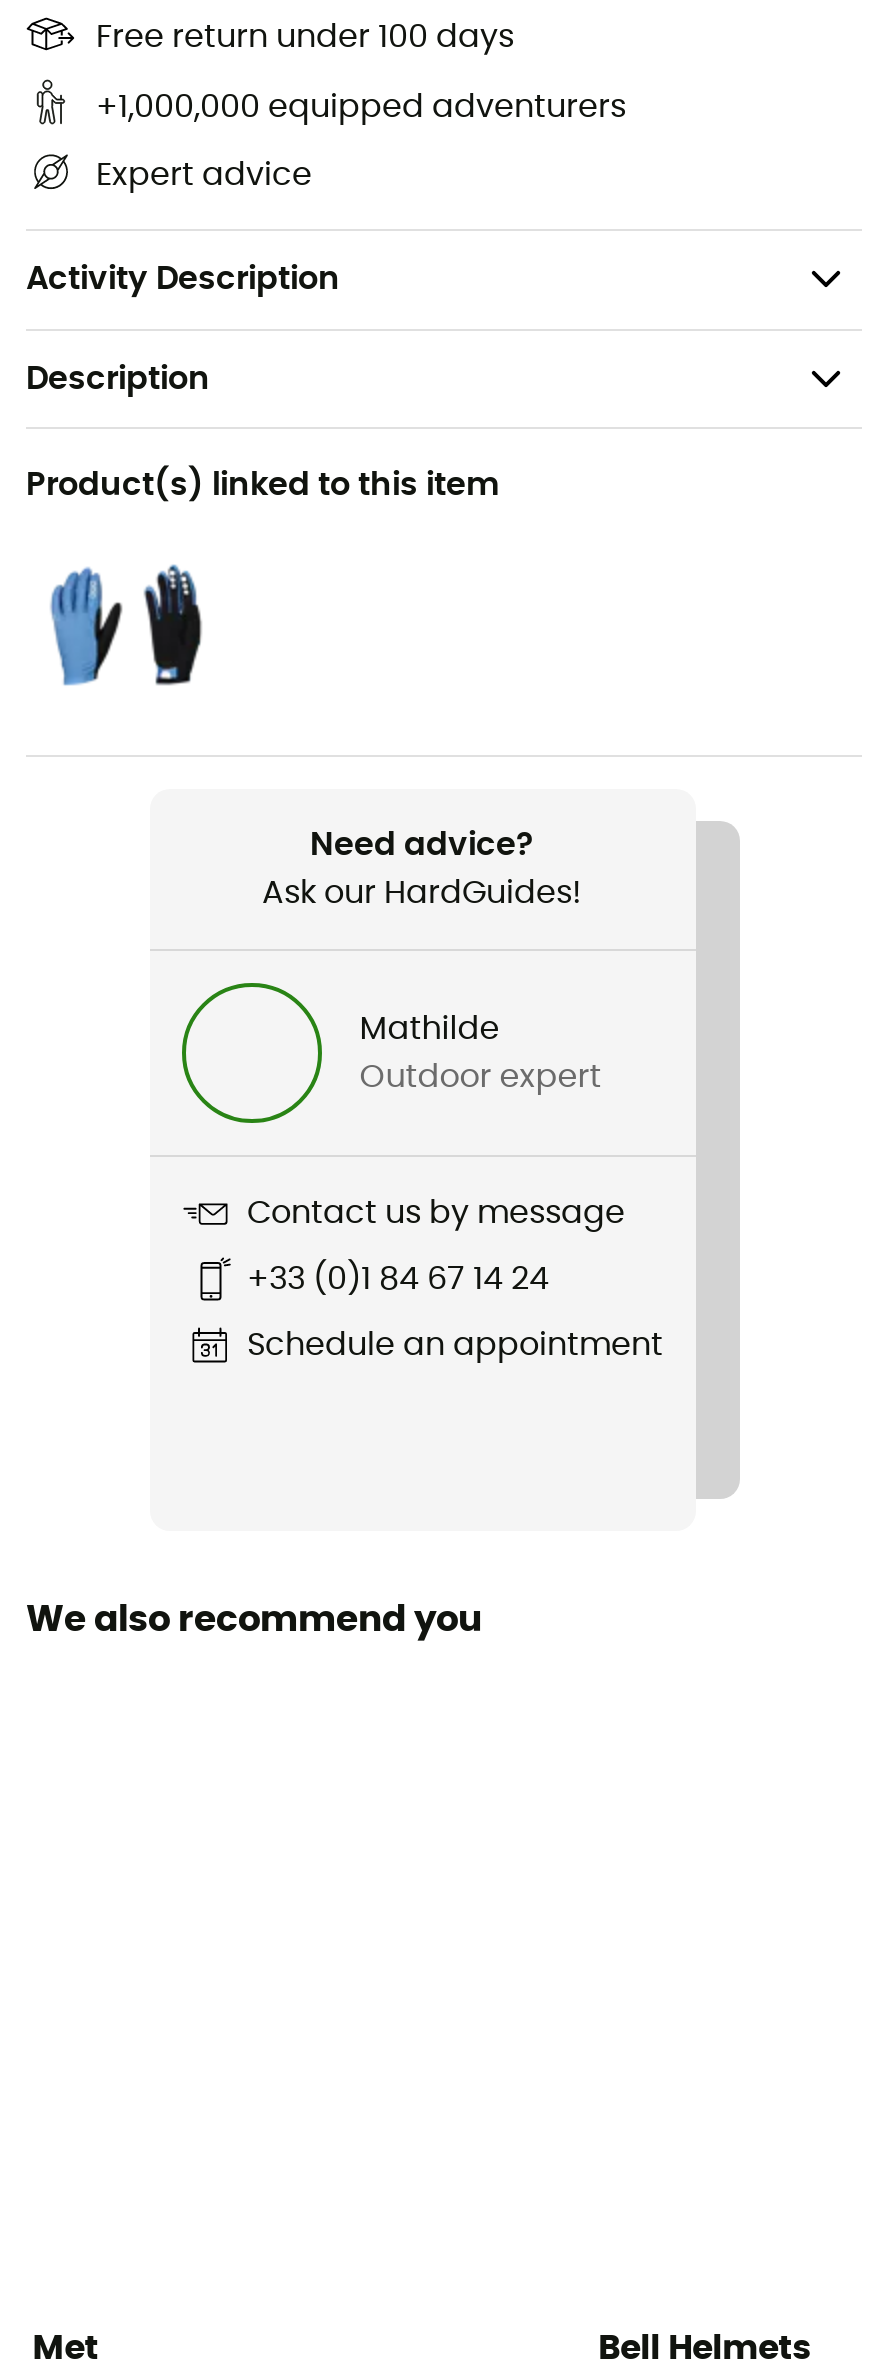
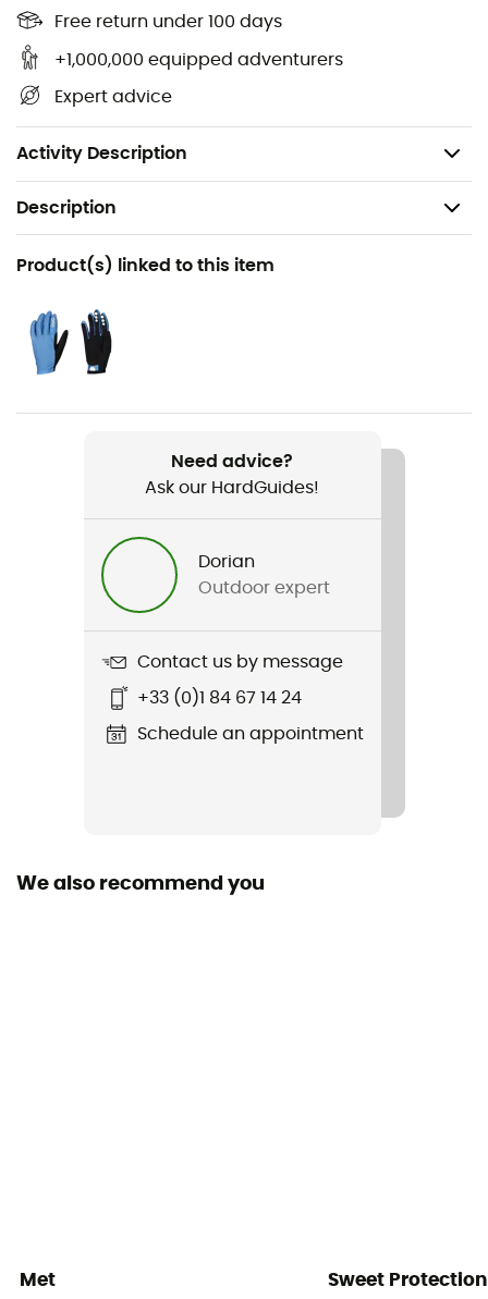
[359,1012,499,1044] Mathilde -> [198,553,255,570] Dorian
[598,2332,810,2366] Bell Helmets -> [328,1271,487,1290] Sweet Protection

